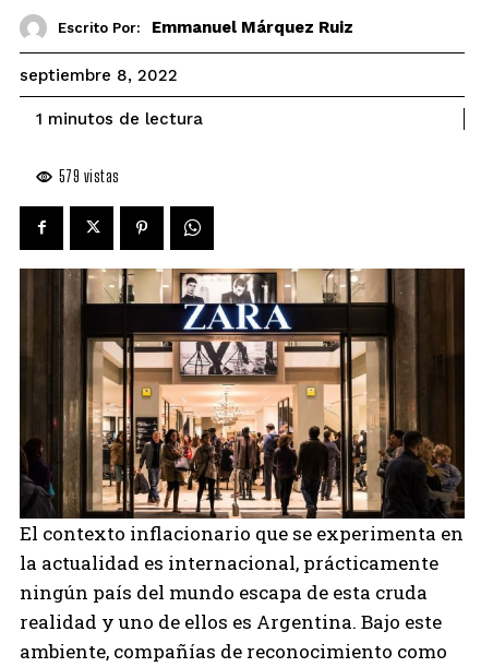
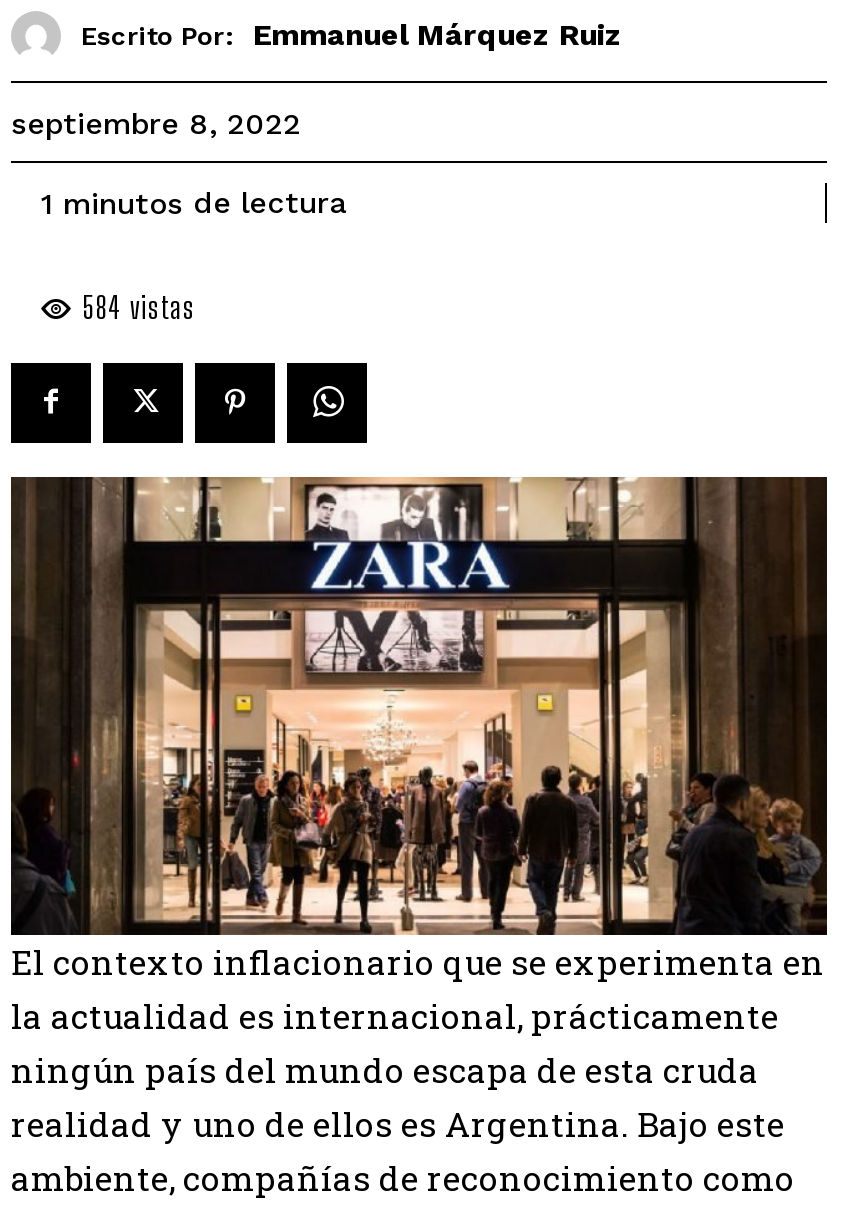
[58,166,119,185] 579 vistas -> [82,289,196,325] 584 vistas

